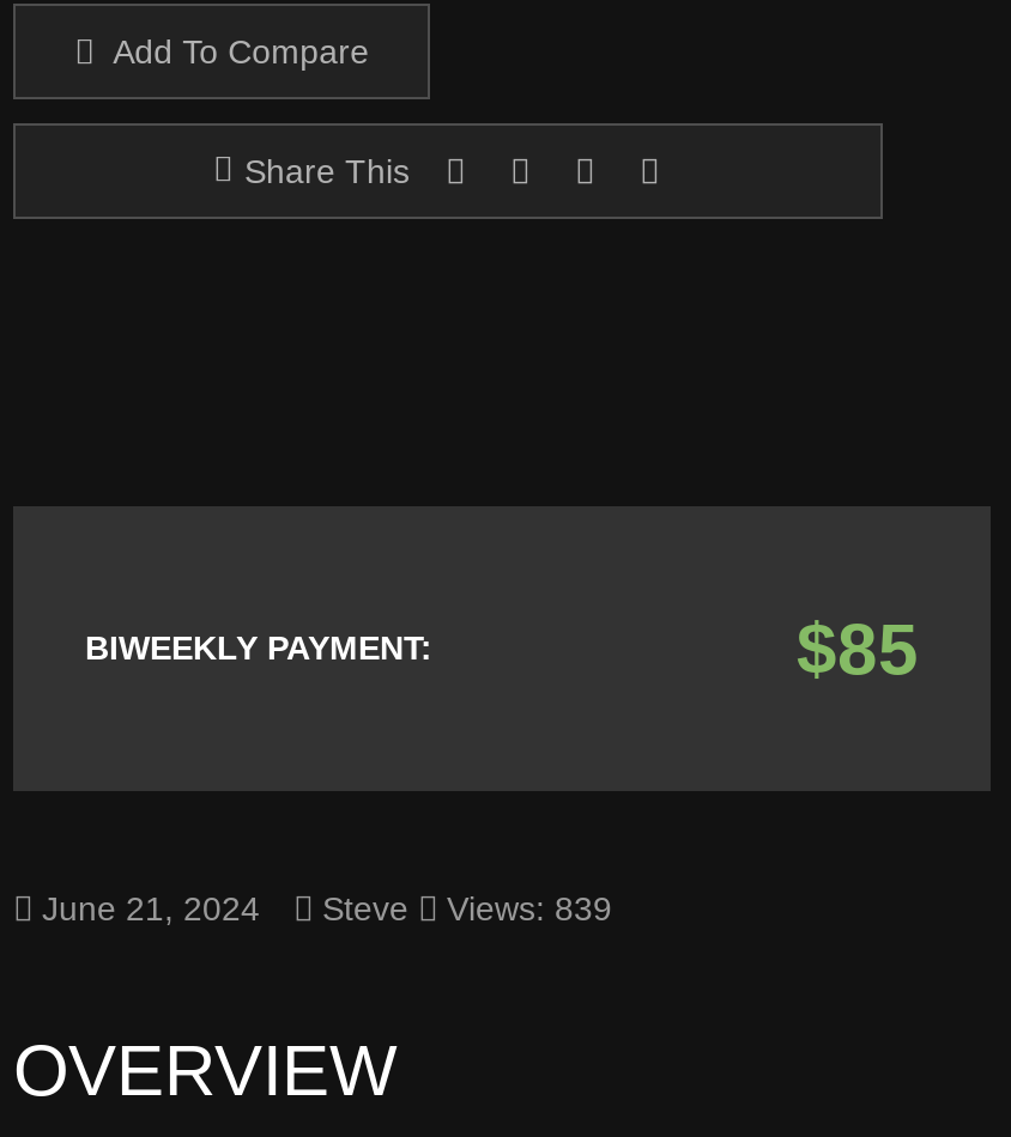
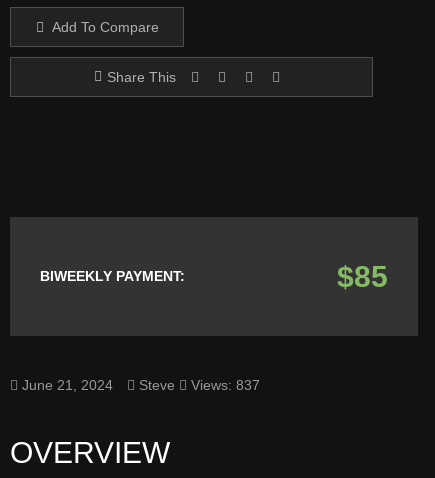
[32,890,612,928] June 21, 2024 Steve Views: 839 -> [18,377,260,393] June 21, 2024 Steve Views: 837

